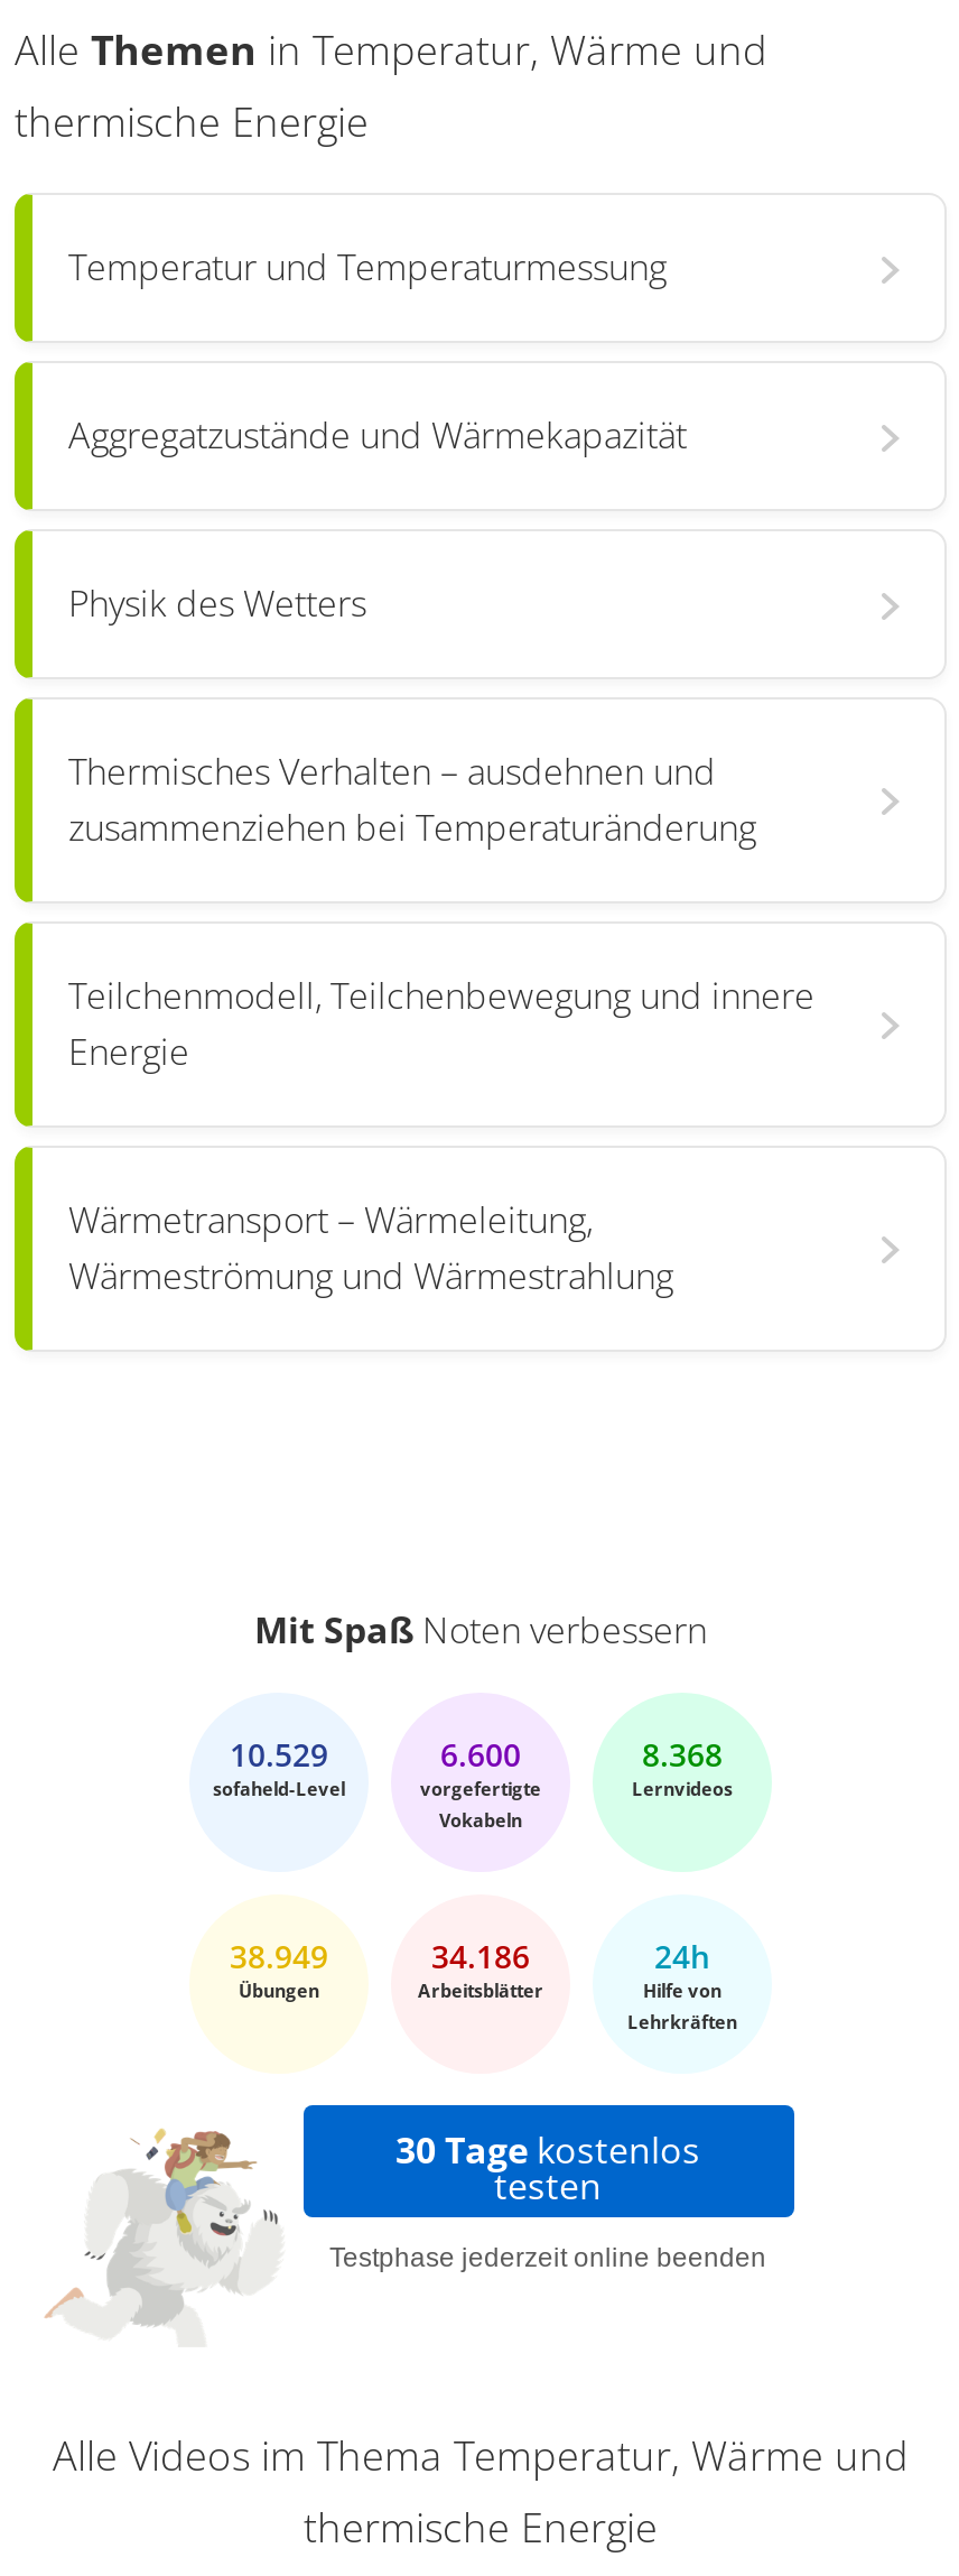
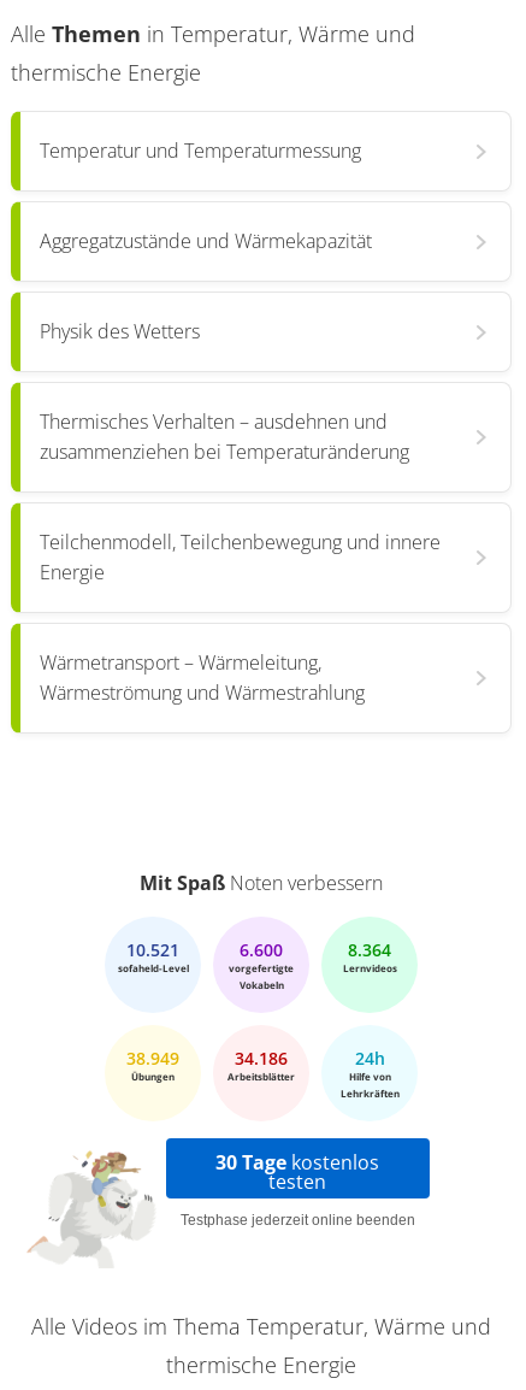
[230,1734,328,1776] 10.529 -> [126,939,179,962] 10.521
[642,1734,723,1776] 8.368 -> [348,939,391,962] 8.364

